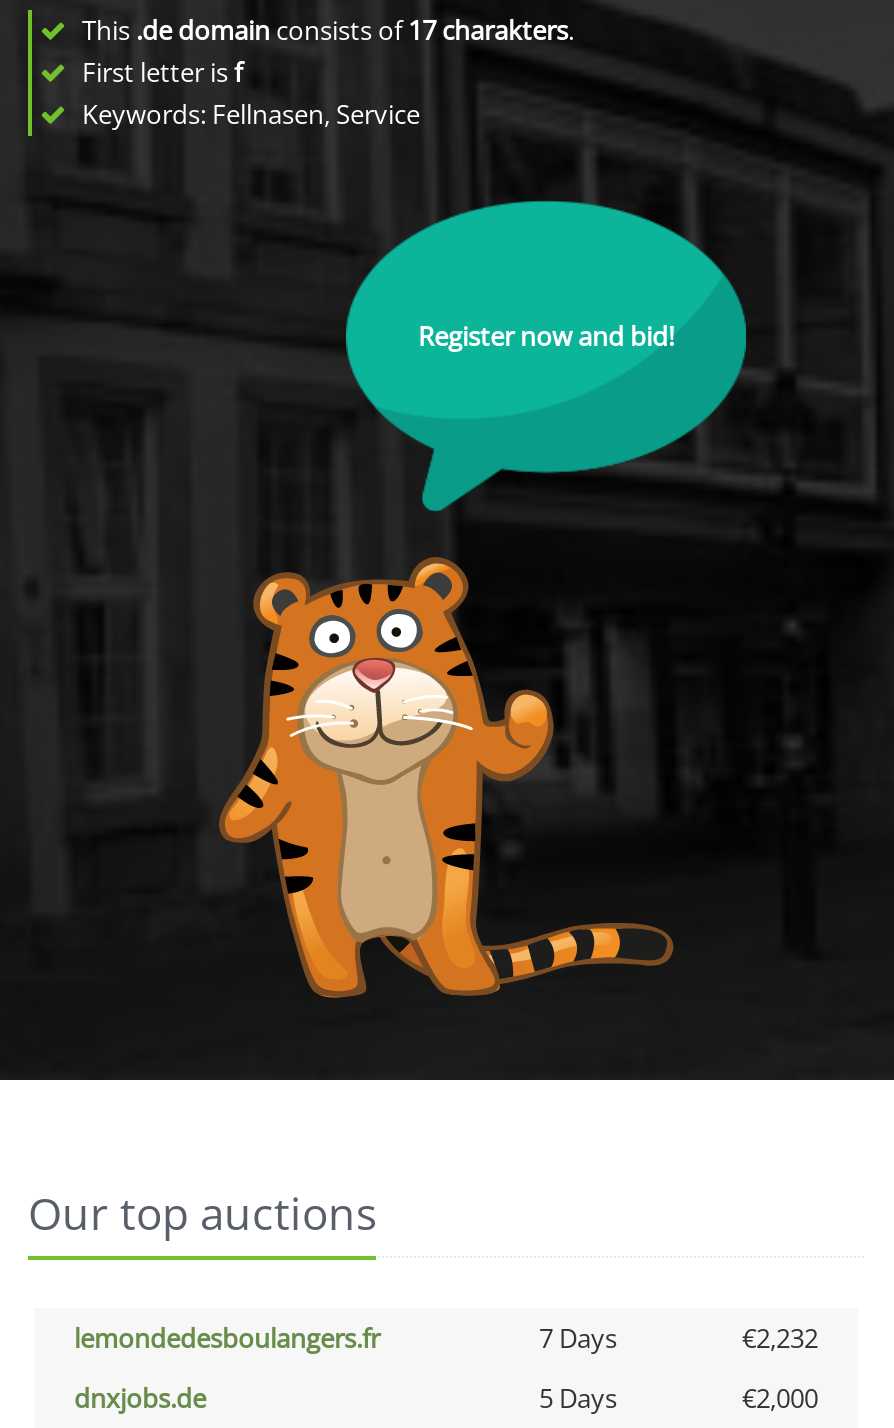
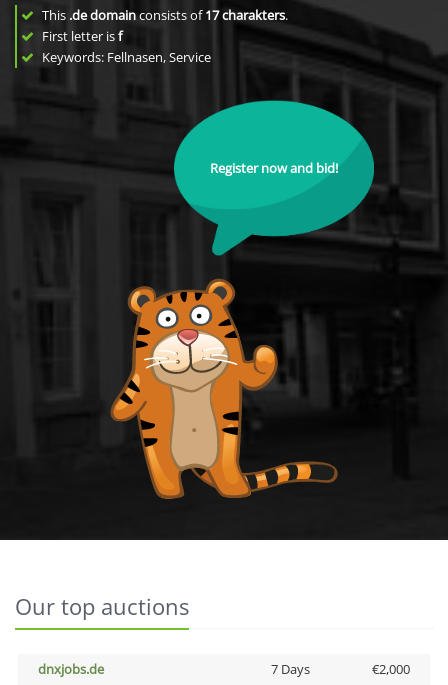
[74,1320,818,1356] lemondedesboulangers.fr | 7 Days | €2,232 -> none
[539,1380,617,1416] 5 Days -> [270,660,309,678] 7 Days

